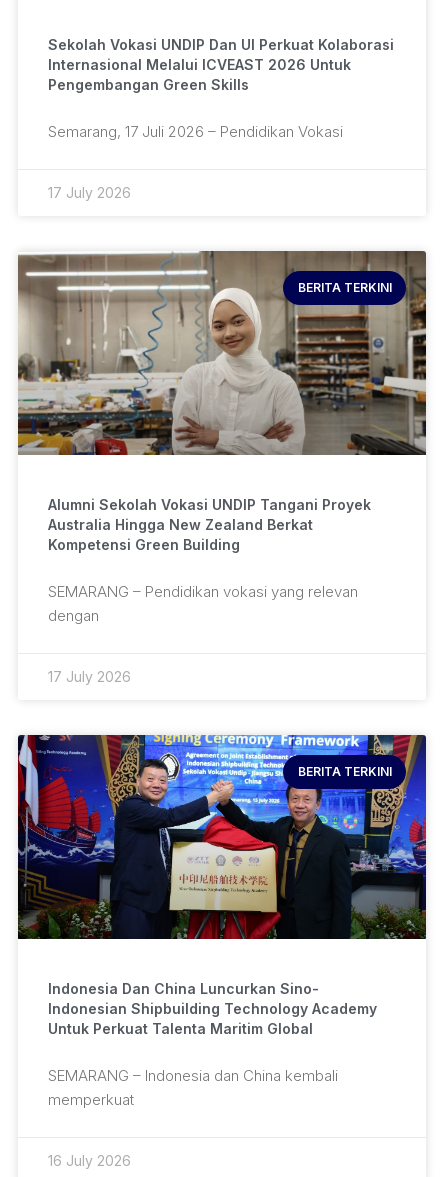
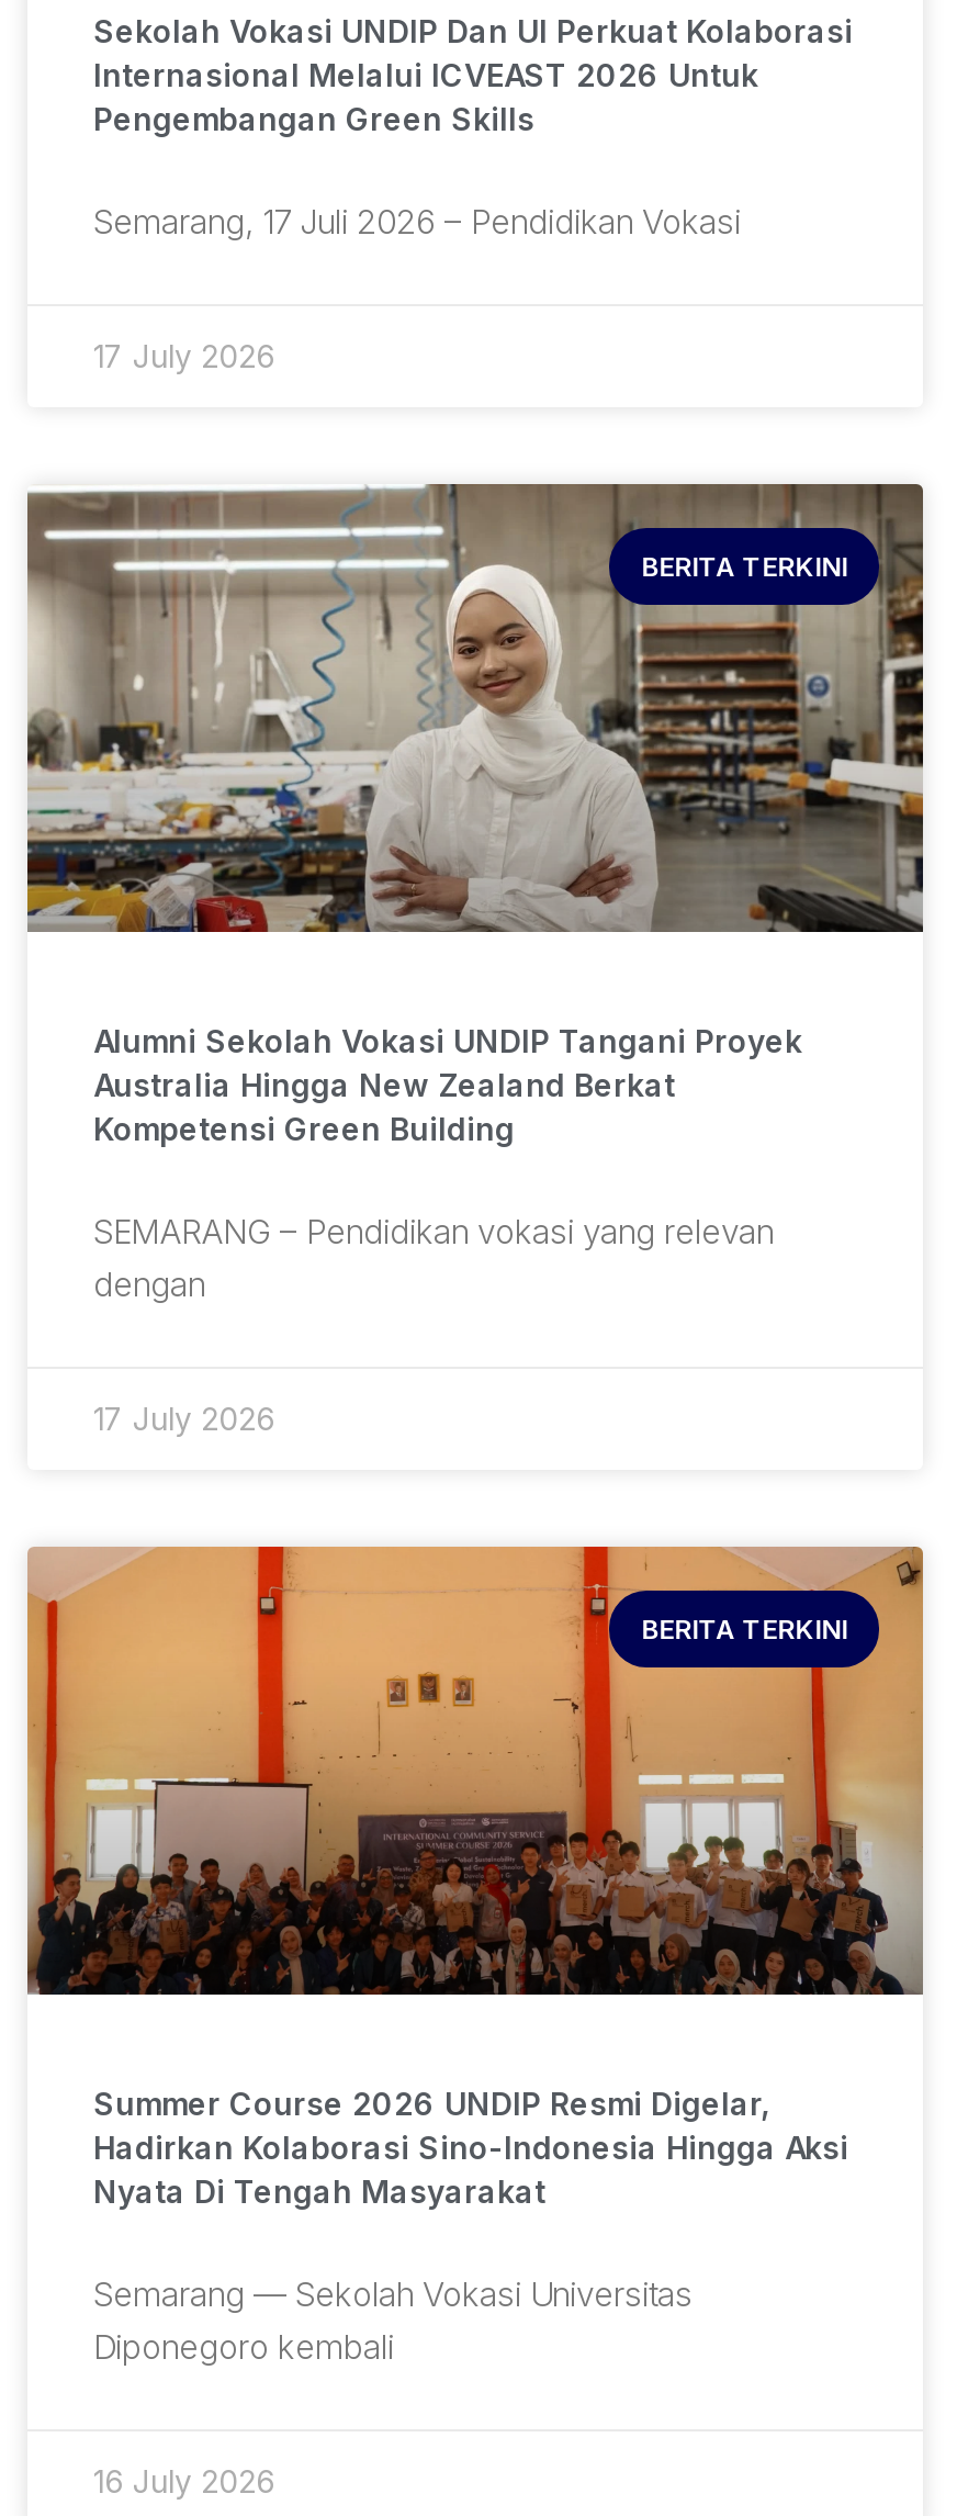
[17,734,427,940] [image] -> [25,1545,925,1997] [image]
[48,980,377,1037] Indonesia Dan China Luncurkan Sino- | Indonesian Shipbuilding Technology Academy | Untuk Perkuat Talenta Maritim Global -> [93,2086,848,2211] Summer Course 2026 UNDIP Resmi Digelar, | Hadirkan Kolaborasi Sino-Indonesia Hingga Aksi | Nyata Di Tengah Masyarakat
[48,1066,338,1109] SEMARANG – Indonesia dan China kembali | memperkuat -> [93,2275,693,2369] Semarang — Sekolah Vokasi Universitas | Diponegoro kembali

